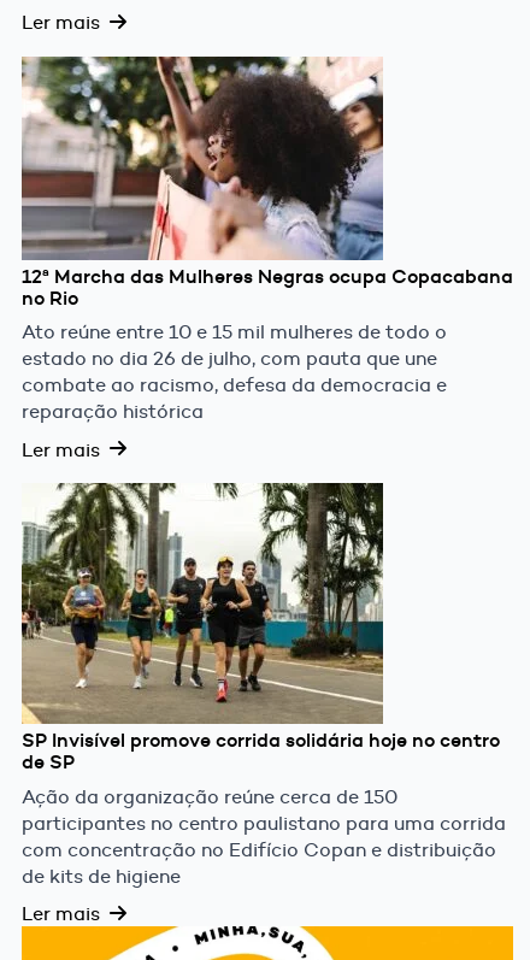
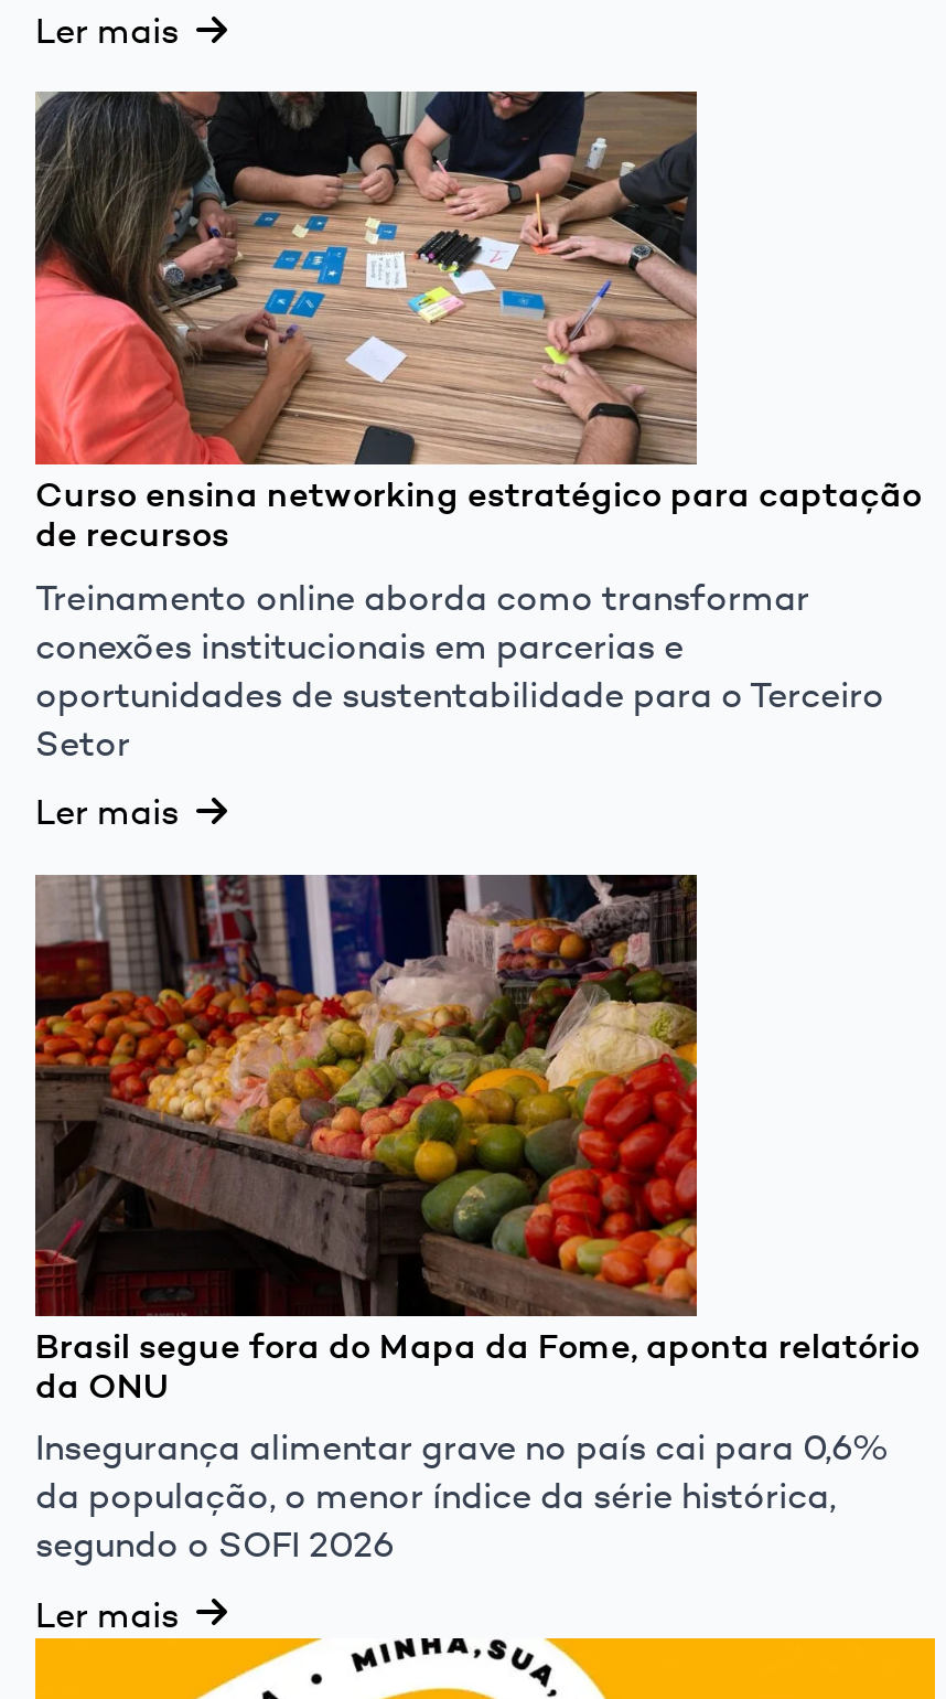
[20,55,513,309] [image] | 12ª Marcha das Mulheres Negras ocupa Copacabana | no Rio -> [33,88,922,555] [image] | Curso ensina networking estratégico para captação | de recursos
[22,321,447,423] Ato reúne entre 10 e 15 mil mulheres de todo o | estado no dia 26 de julho, com pauta que une | combate ao racismo, defesa da democracia e | reparação histórica -> [35,576,884,763] Treinamento online aborda como transformar | conexões institucionais em parcerias e | oportunidades de sustentabilidade para o Terceiro | Setor
[22,482,500,774] [image] | SP Invisível promove corrida solidária hoje no centro | de SP -> [33,872,920,1406] [image] | Brasil segue fora do Mapa da Fome, aponta relatório | da ONU
[22,785,506,887] Ação da organização reúne cerca de 150 | participantes no centro paulistano para uma corrida | com concentração no Edifício Copan e distribuição | de kits de higiene -> [35,1426,889,1566] Insegurança alimentar grave no país cai para 0,6% | da população, o menor índice da série histórica, | segundo o SOFI 2026

